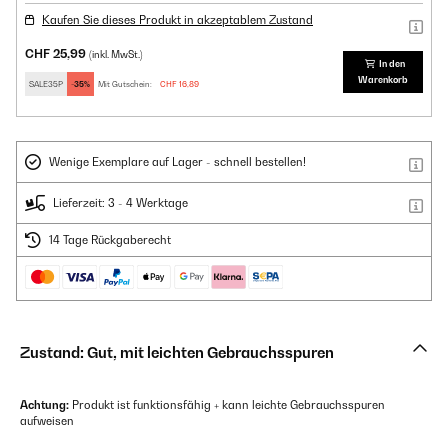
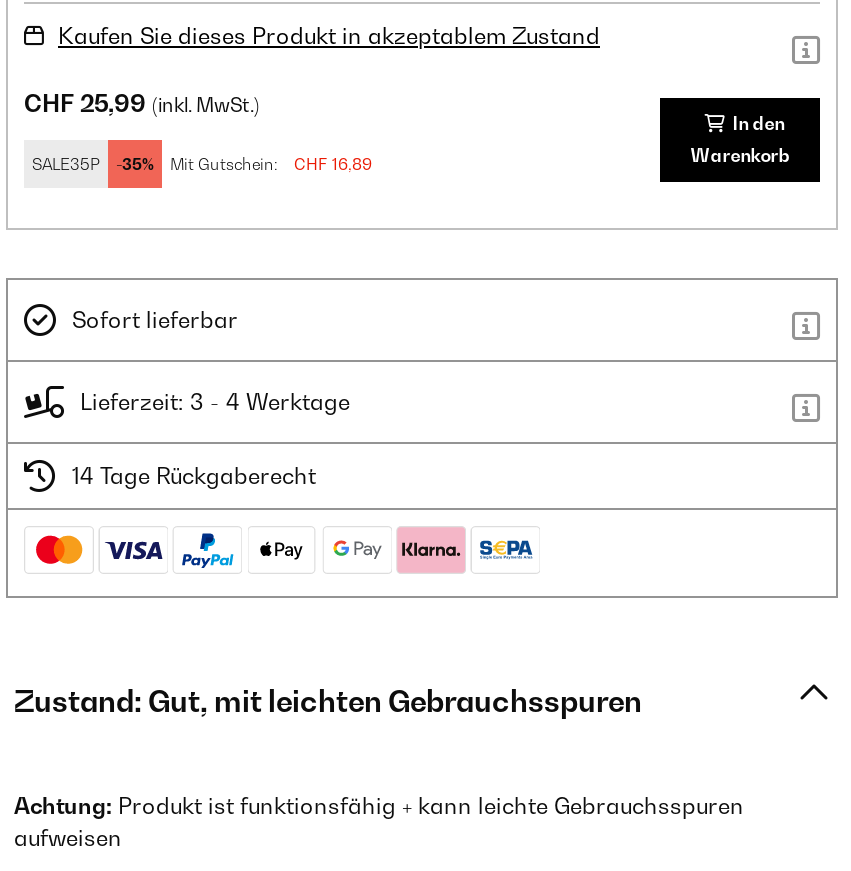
[49,155,306,169] Wenige Exemplare auf Lager - schnell bestellen! -> [72,307,238,335] Sofort lieferbar

